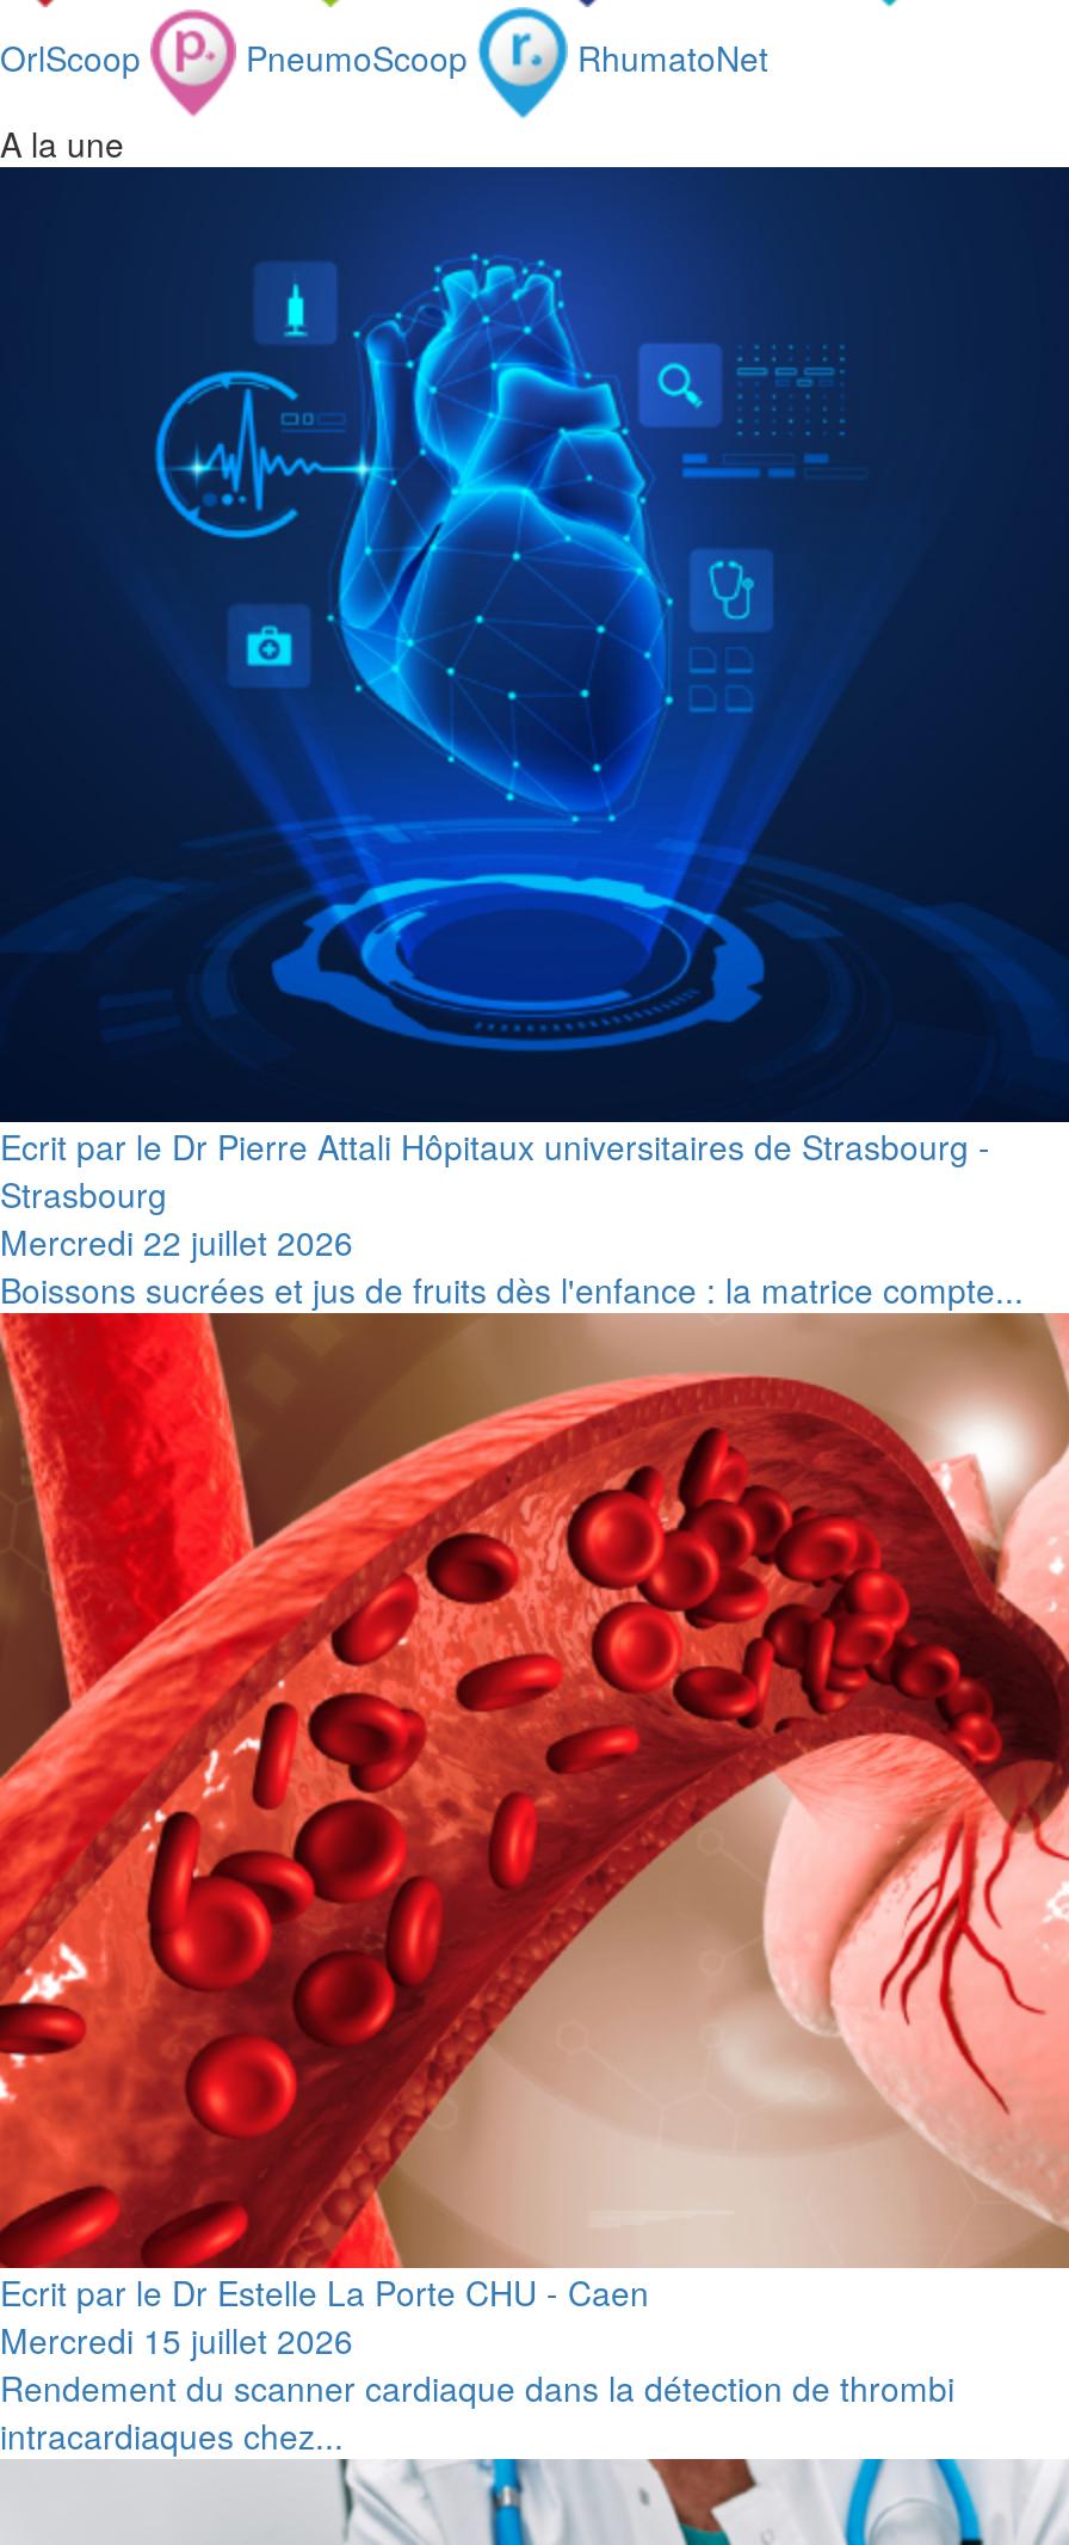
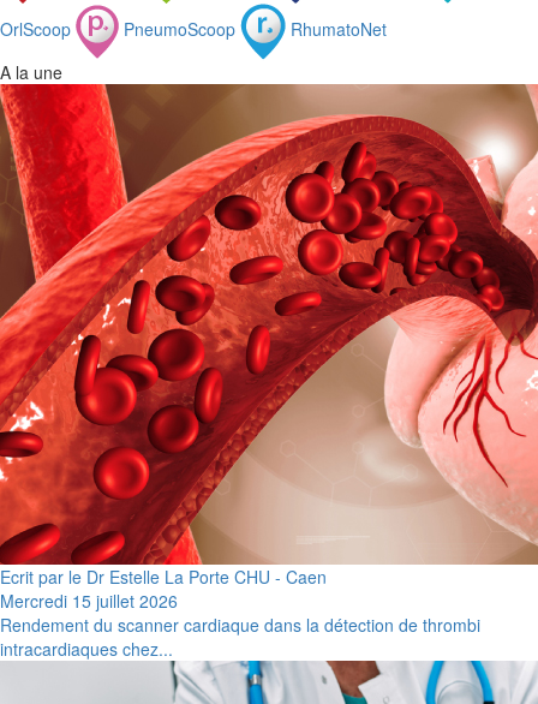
[0,165,1062,1313] [image] | Ecrit par le Dr Pierre Attali Hôpitaux universitaires de Strasbourg - | Strasbourg | Mercredi 22 juillet 2026 | Boissons sucrées et jus de fruits dès l'enfance : la matrice compte... -> none

